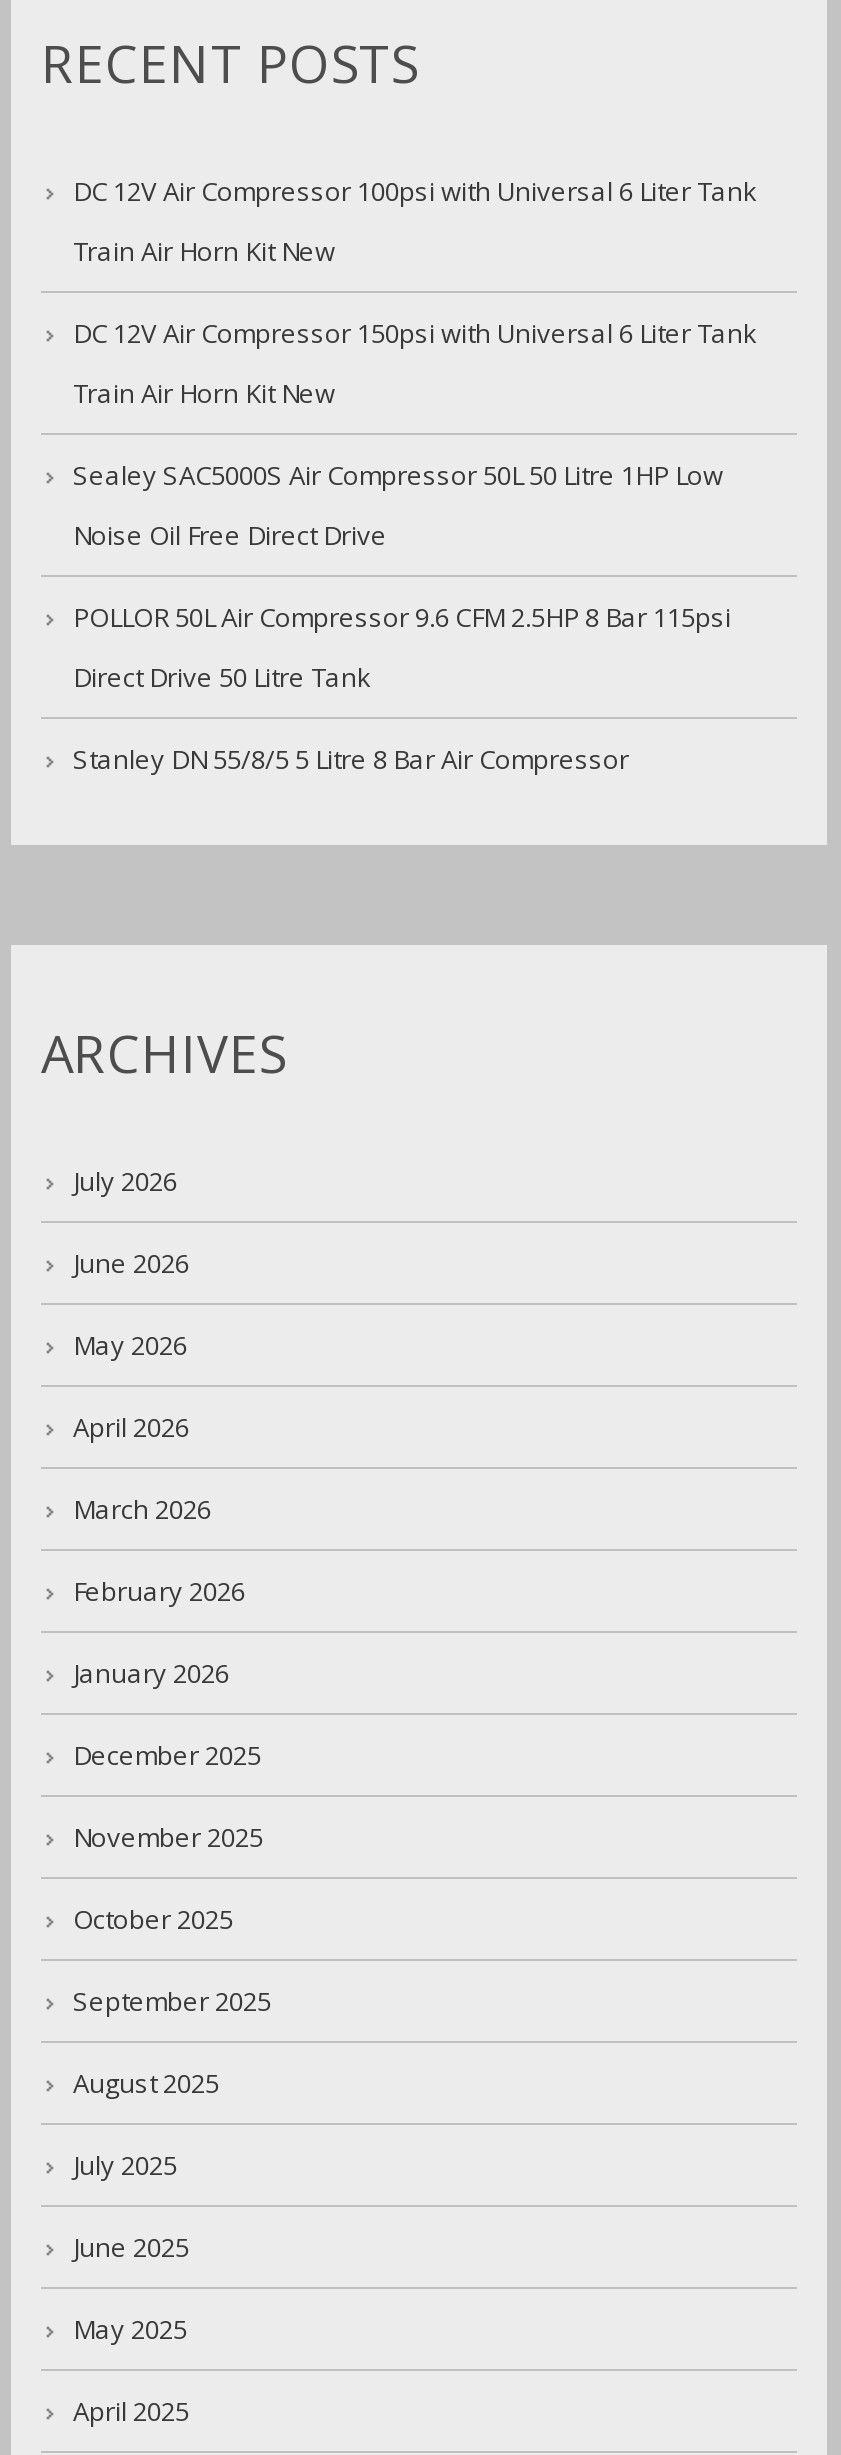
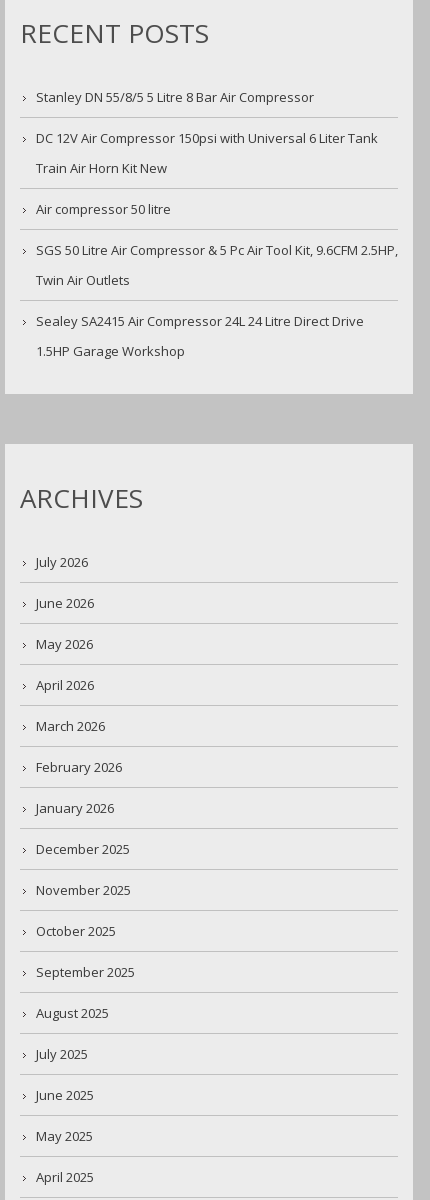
[73,174,757,270] DC 12V Air Compressor 100psi with Universal 6 Liter Tank | Train Air Horn Kit New -> none
none -> [36,342,185,360] 1.5HP Garage Workshop
[73,458,723,494] Sealey SAC5000S Air Compressor 50L 50 Litre 1HP Low -> [36,200,171,218] Air compressor 50 litre
[73,518,387,554] Noise Oil Free Direct Drive -> [36,241,398,259] SGS 50 Litre Air Compressor & 5 Pc Air Tool Kit, 9.6CFM 2.5HP,
[73,600,731,636] POLLOR 50L Air Compressor 9.6 CFM 2.5HP 8 Bar 115psi -> [36,271,130,289] Twin Air Outlets
[73,660,371,696] Direct Drive 50 Litre Tank -> [36,312,364,330] Sealey SA2415 Air Compressor 24L 24 Litre Direct Drive
moved [73,742,629,778] -> [36,88,314,106]: Stanley DN 55/8/5 5 Litre 8 Bar Air Compressor

